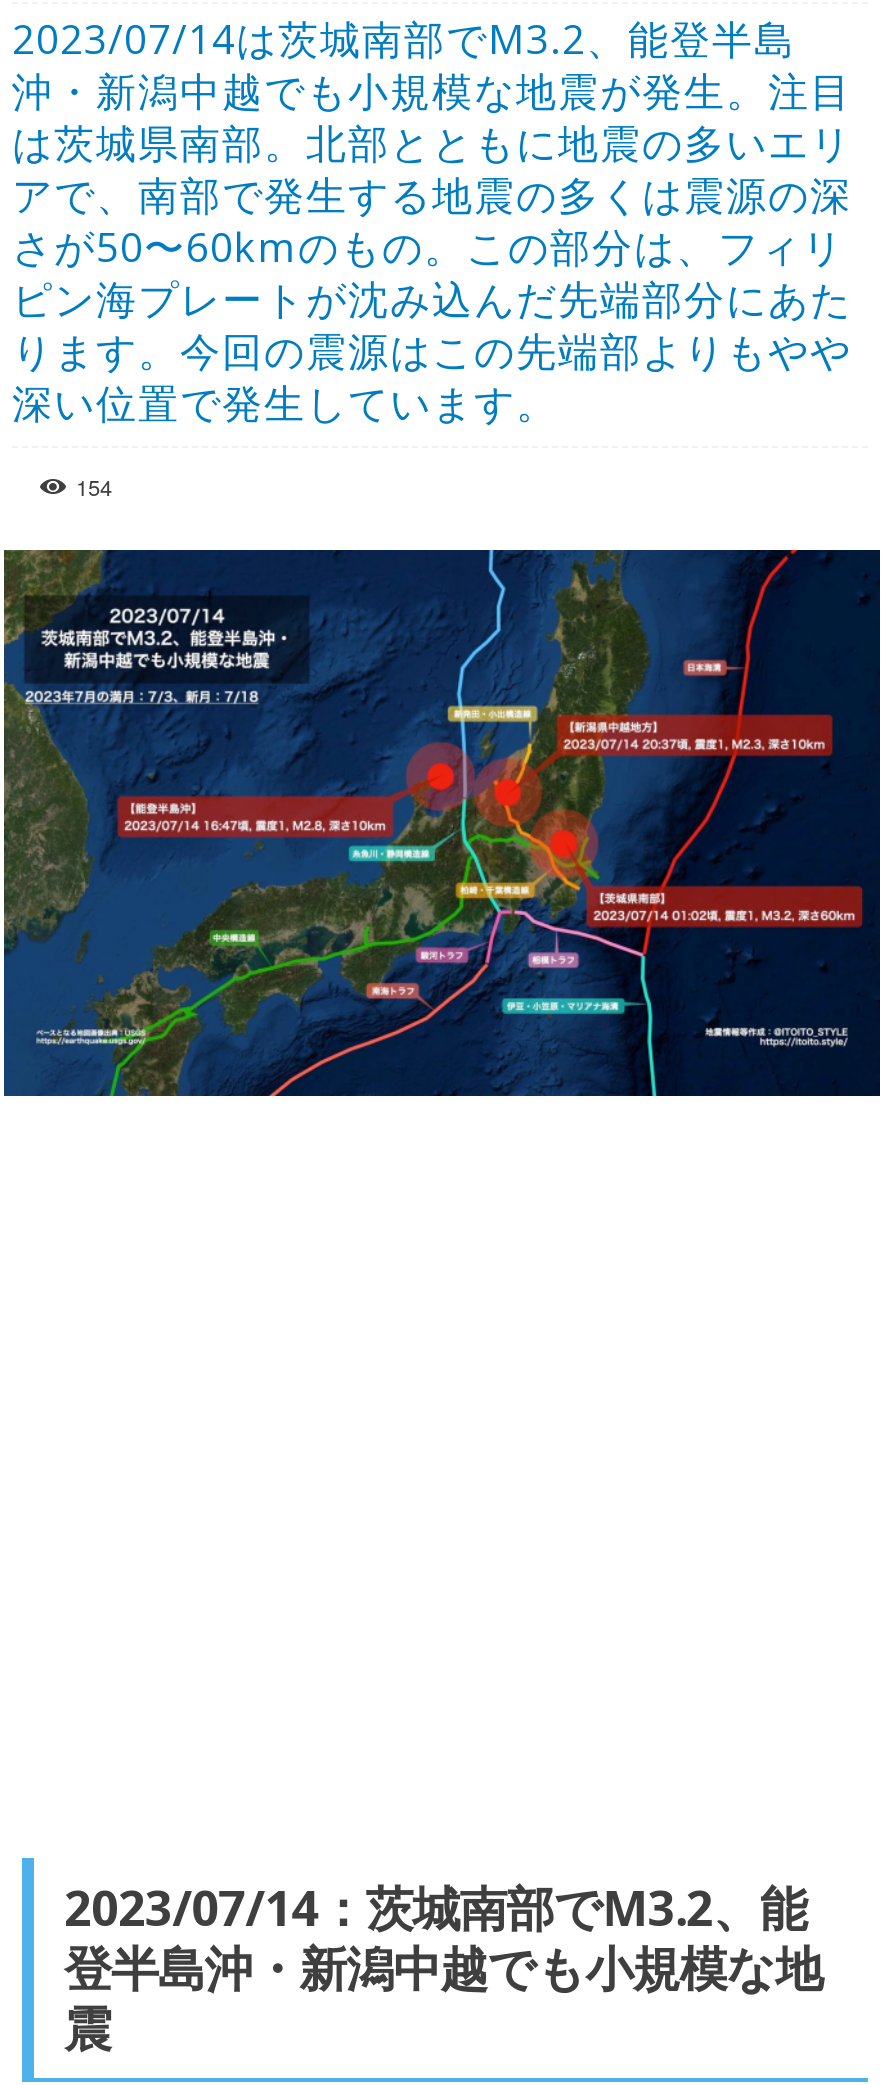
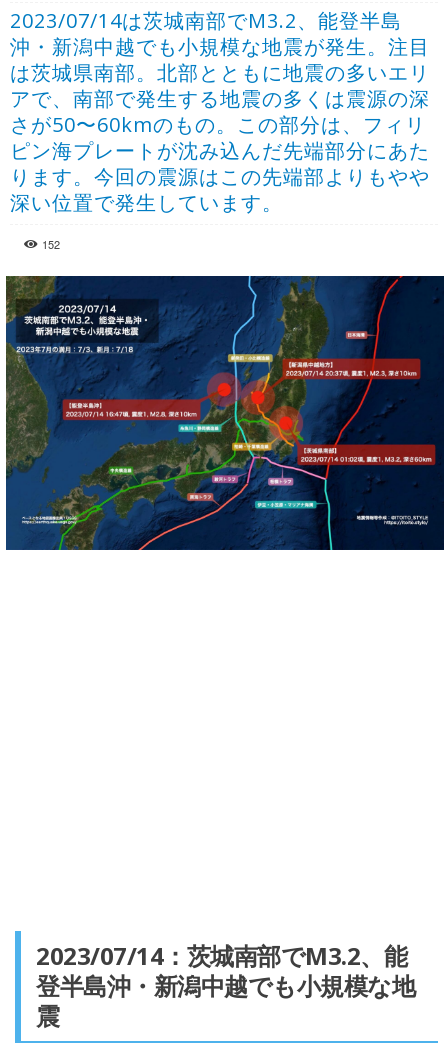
[76,470,112,502] 154 -> [42,236,60,252] 152

